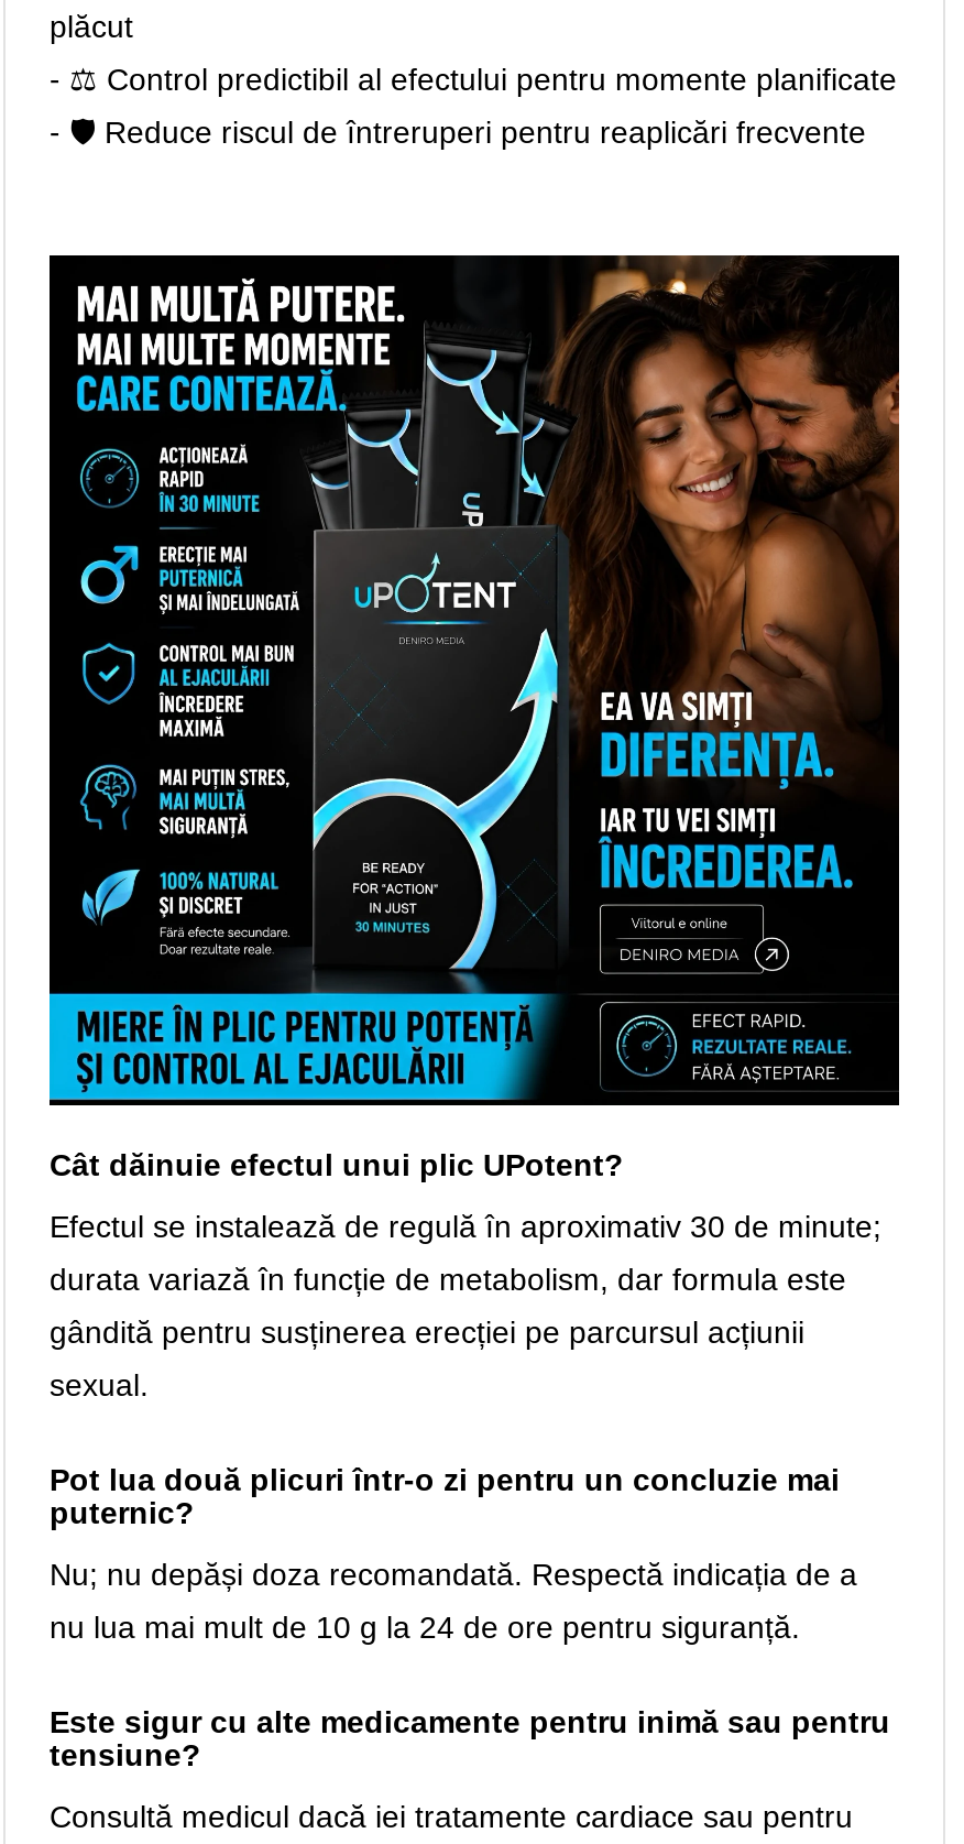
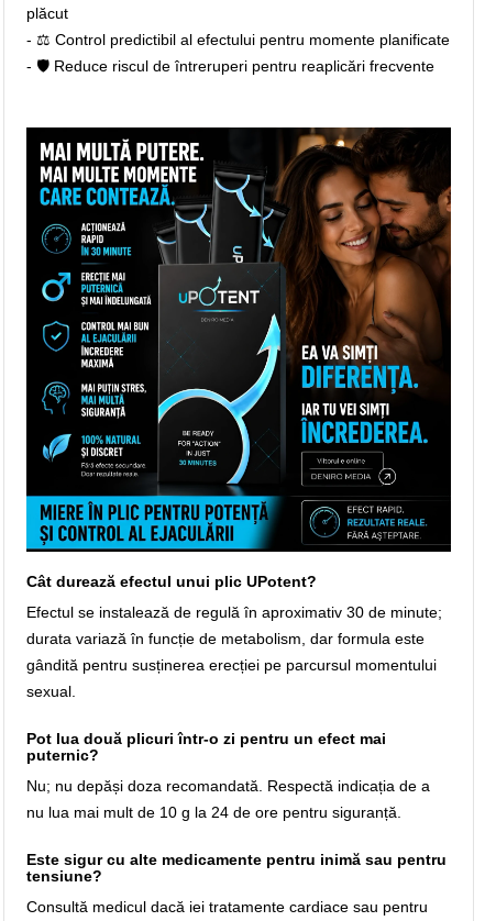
[50,1147,624,1182] Cât dăinuie efectul unui plic UPotent? -> [26,573,317,590] Cât durează efectul unui plic UPotent?
[50,1314,804,1350] gândită pentru susținerea erecției pe parcursul acțiunii -> [26,656,437,674] gândită pentru susținerea erecției pe parcursul momentului
[50,1462,840,1497] Pot lua două plicuri într-o zi pentru un concluzie mai -> [26,730,386,747] Pot lua două plicuri într-o zi pentru un efect mai

